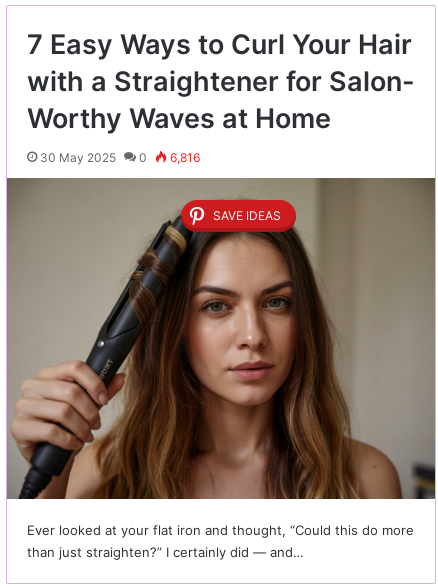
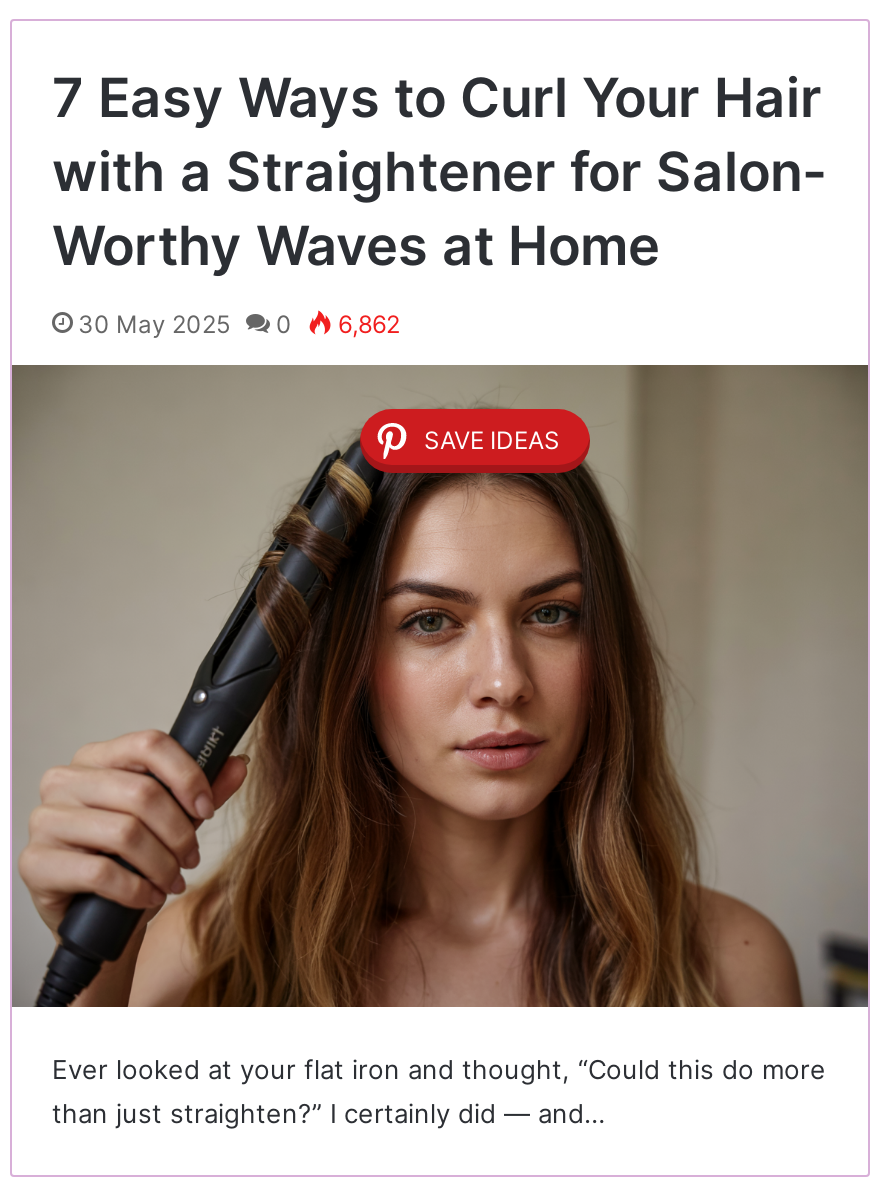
[40,150,200,165] 30 May 2025 0 6,816 -> [78,309,400,339] 30 May 2025 0 6,862

